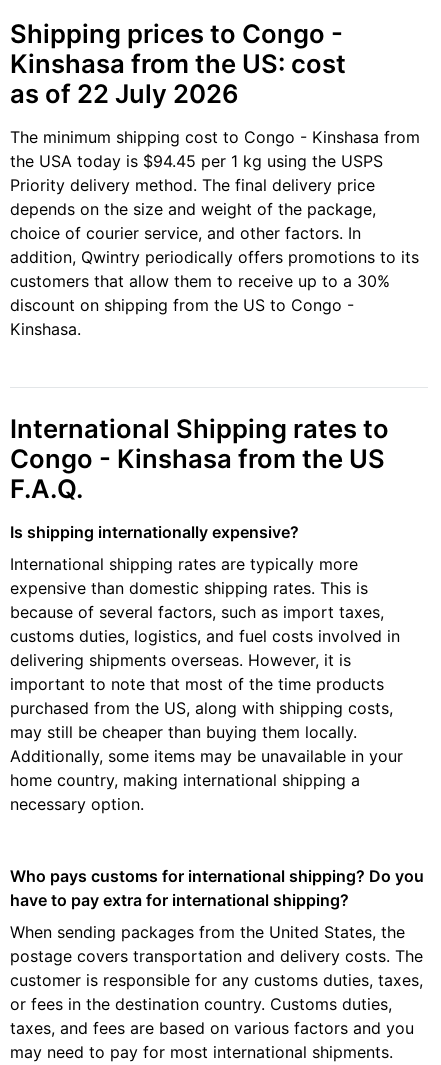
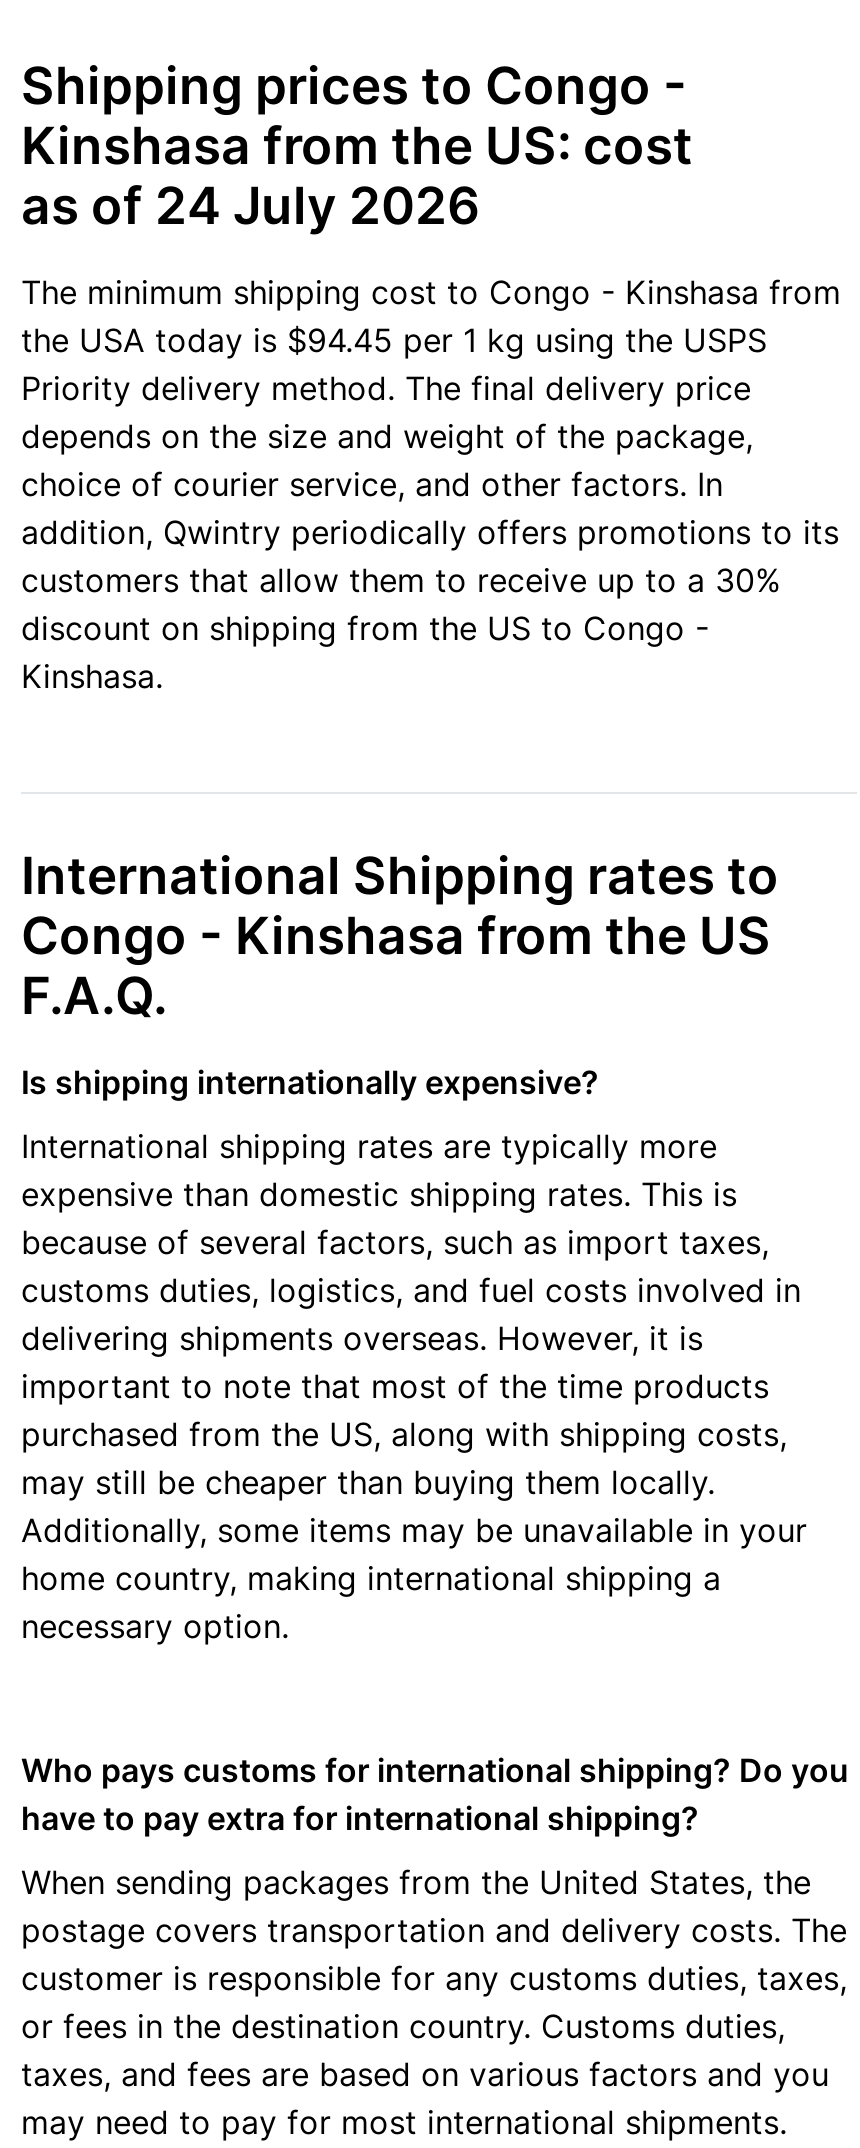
[10,78,239,109] as of 22 July 2026 -> [21,174,481,236] as of 24 July 2026

